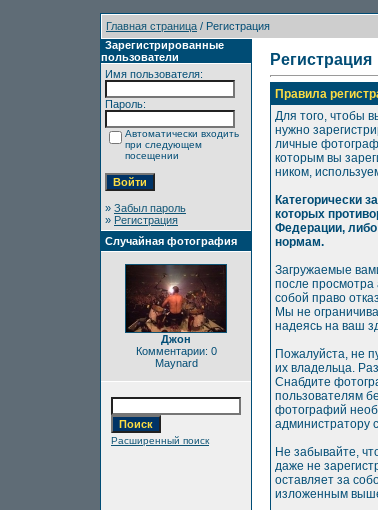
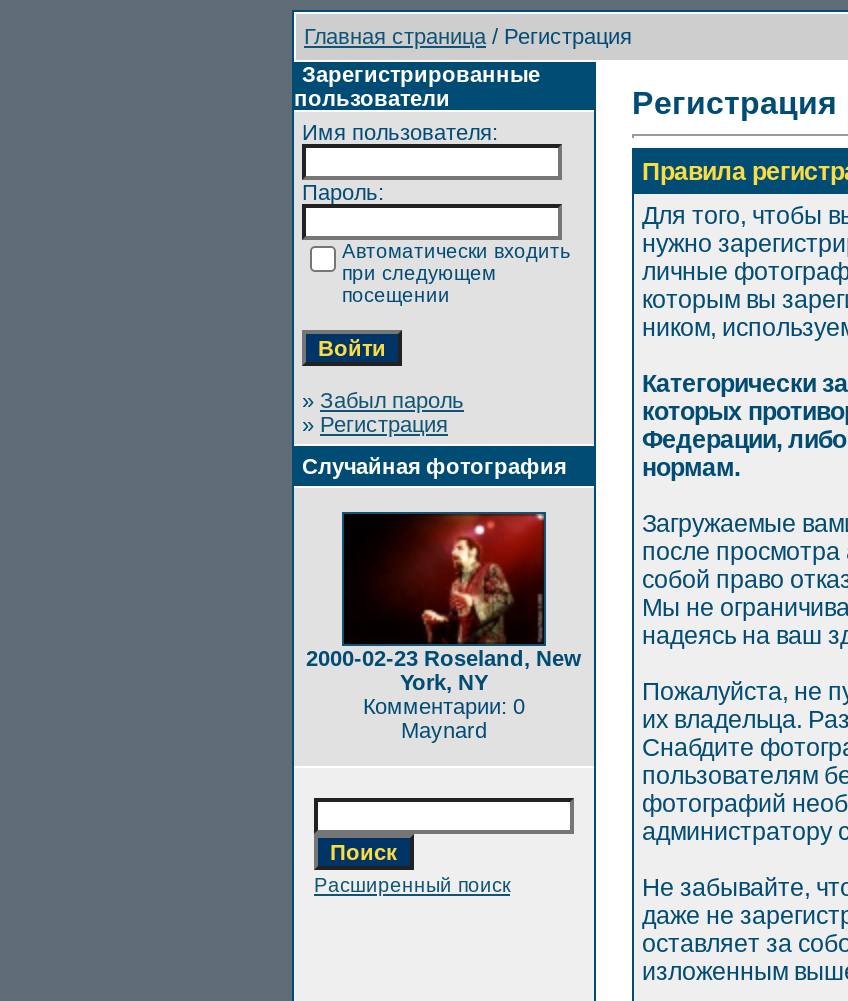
[131,264,226,345] [image] | Джон -> [306,512,582,694] [image] | 2000-02-23 Roseland, New | York, NY

